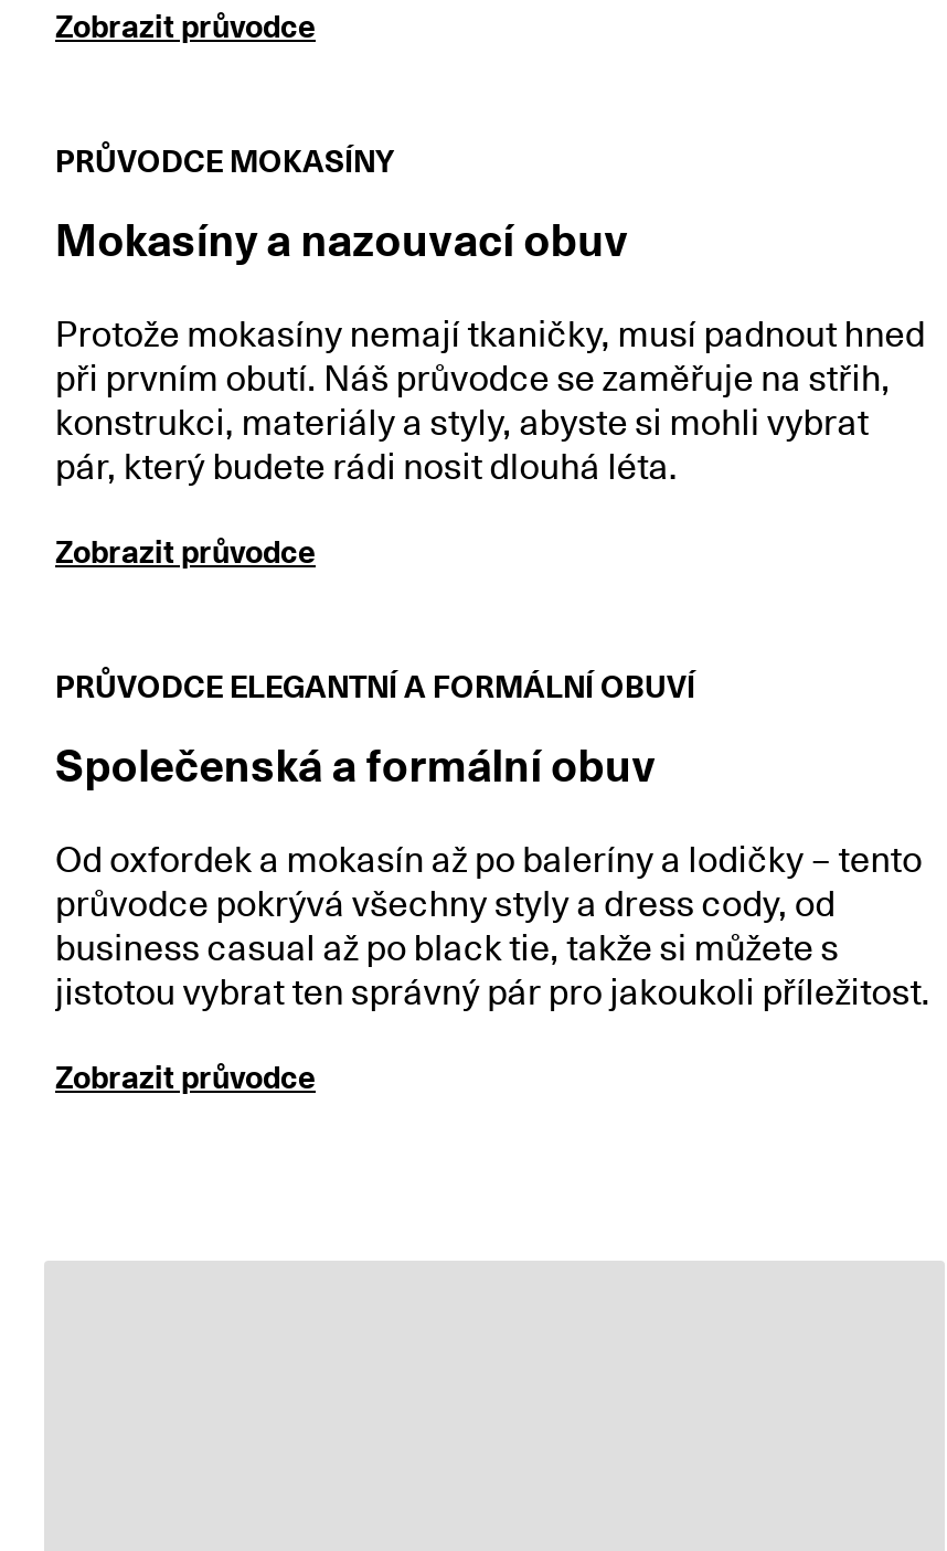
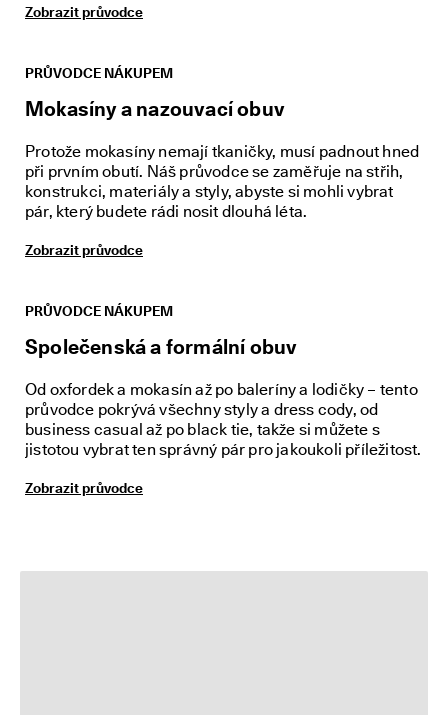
[55,144,395,179] PRŮVODCE MOKASÍNY -> [25,65,173,81] PRŮVODCE NÁKUPEM
[55,669,695,704] PRŮVODCE ELEGANTNÍ A FORMÁLNÍ OBUVÍ -> [25,303,173,319] PRŮVODCE NÁKUPEM

